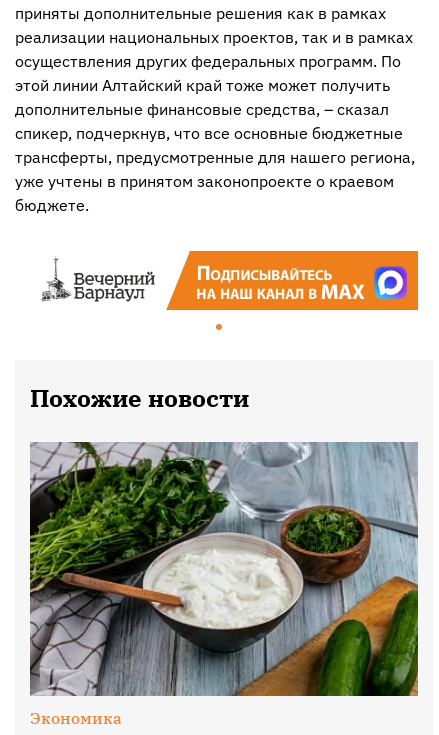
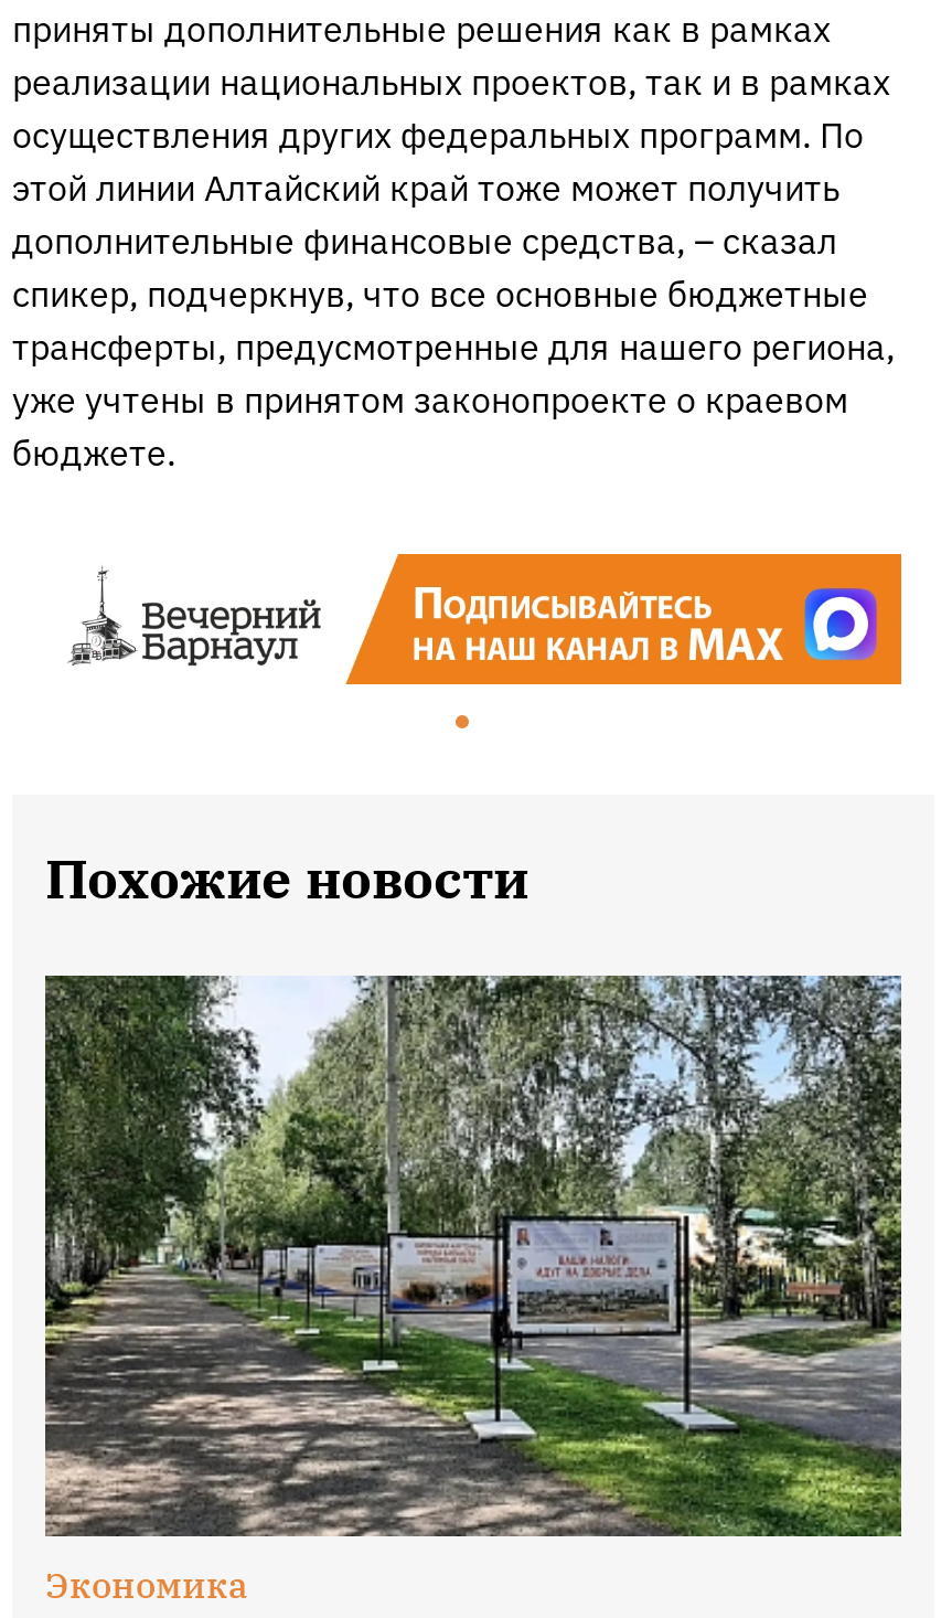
[29,441,419,696] [image] -> [43,973,903,1539] [image]

